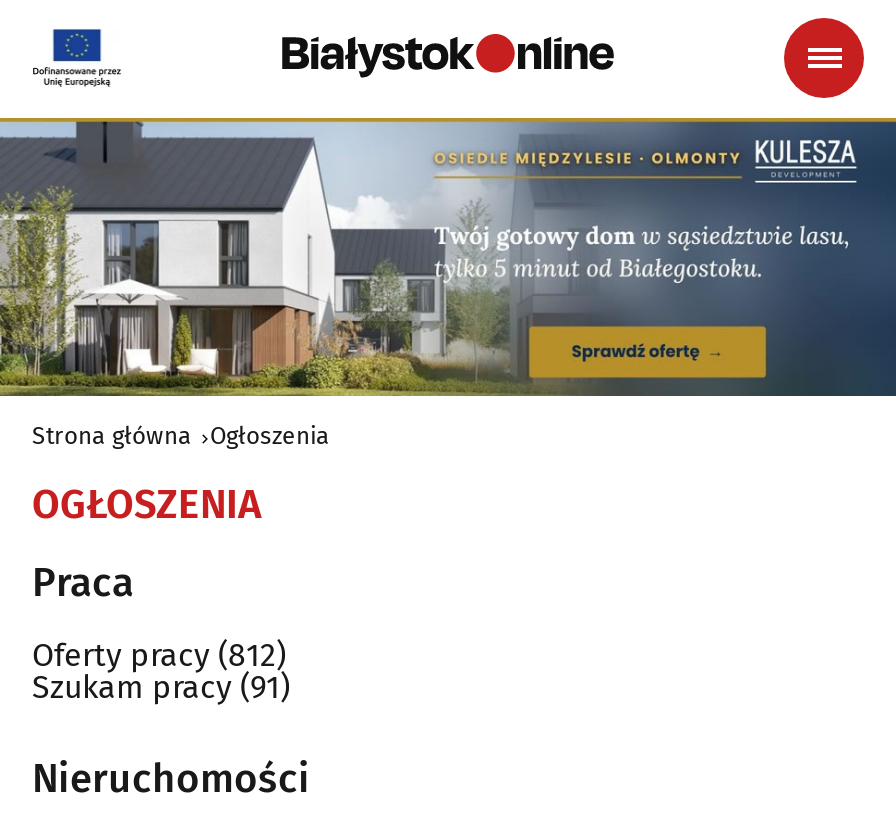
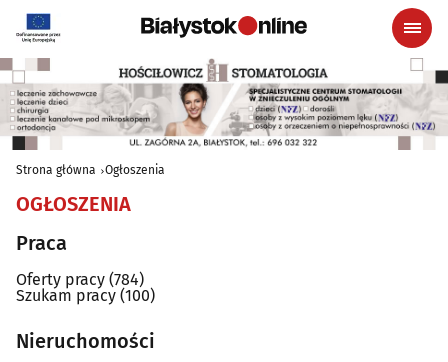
[6,116,890,398] [image] -> [3,57,445,151] [image]
[32,635,286,673] Oferty pracy (812) -> [16,270,144,289] Oferty pracy (784)
[32,667,290,705] Szukam pracy(91) -> [16,286,155,305] Szukam pracy(100)

